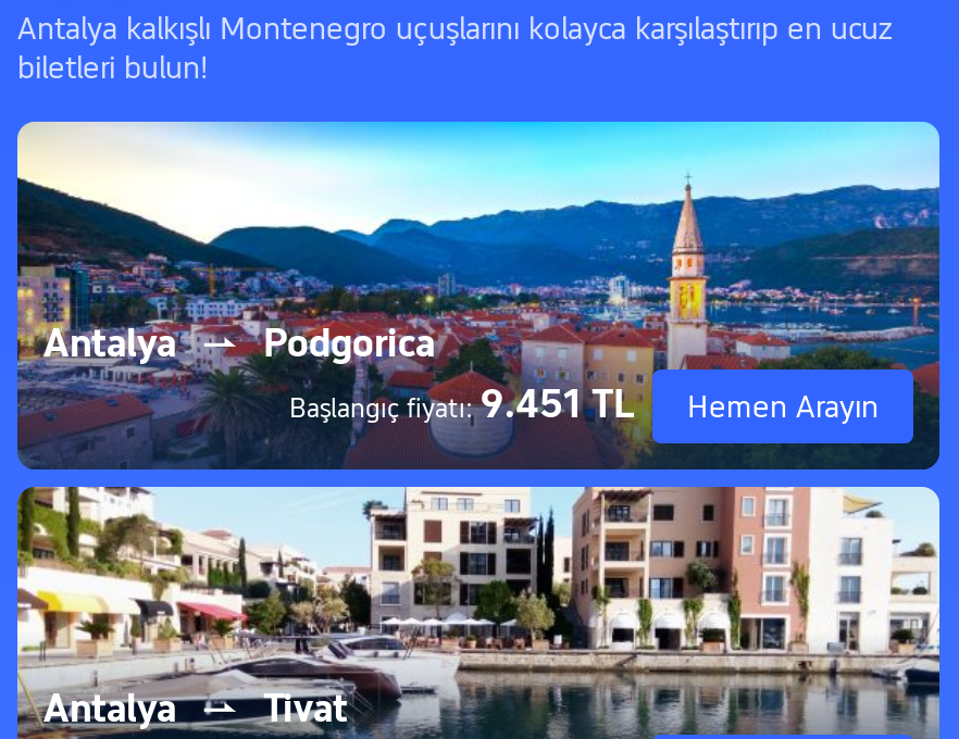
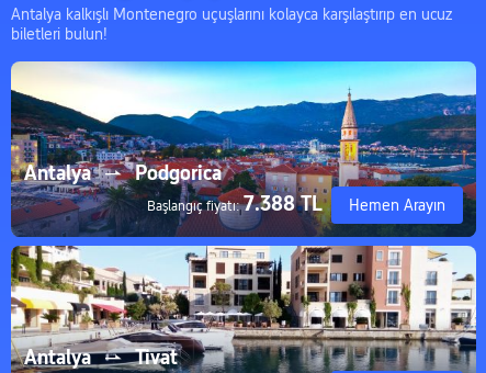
[289,380,635,426] Başlangıç fiyatı: 9.451 TL -> [147,192,323,215] Başlangıç fiyatı: 7.388 TL

